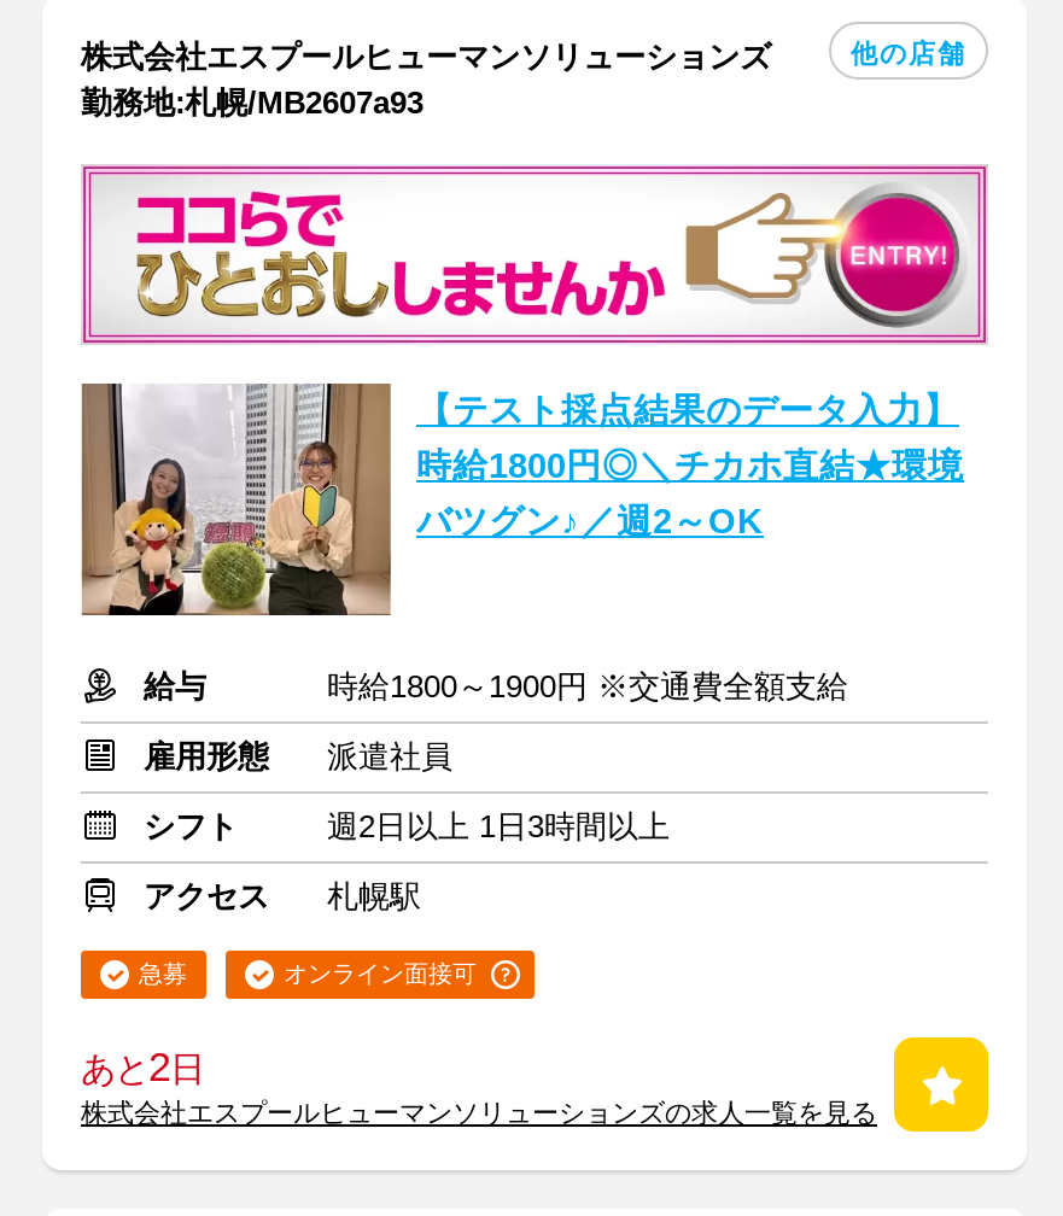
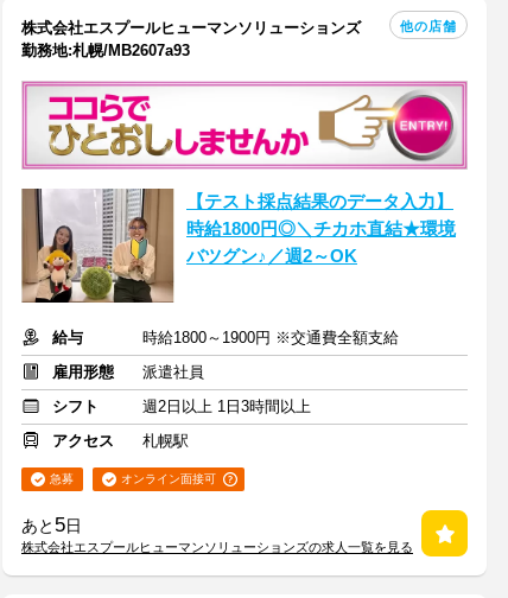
[81,1045,204,1091] あと2日 -> [21,514,82,537] あと5日

